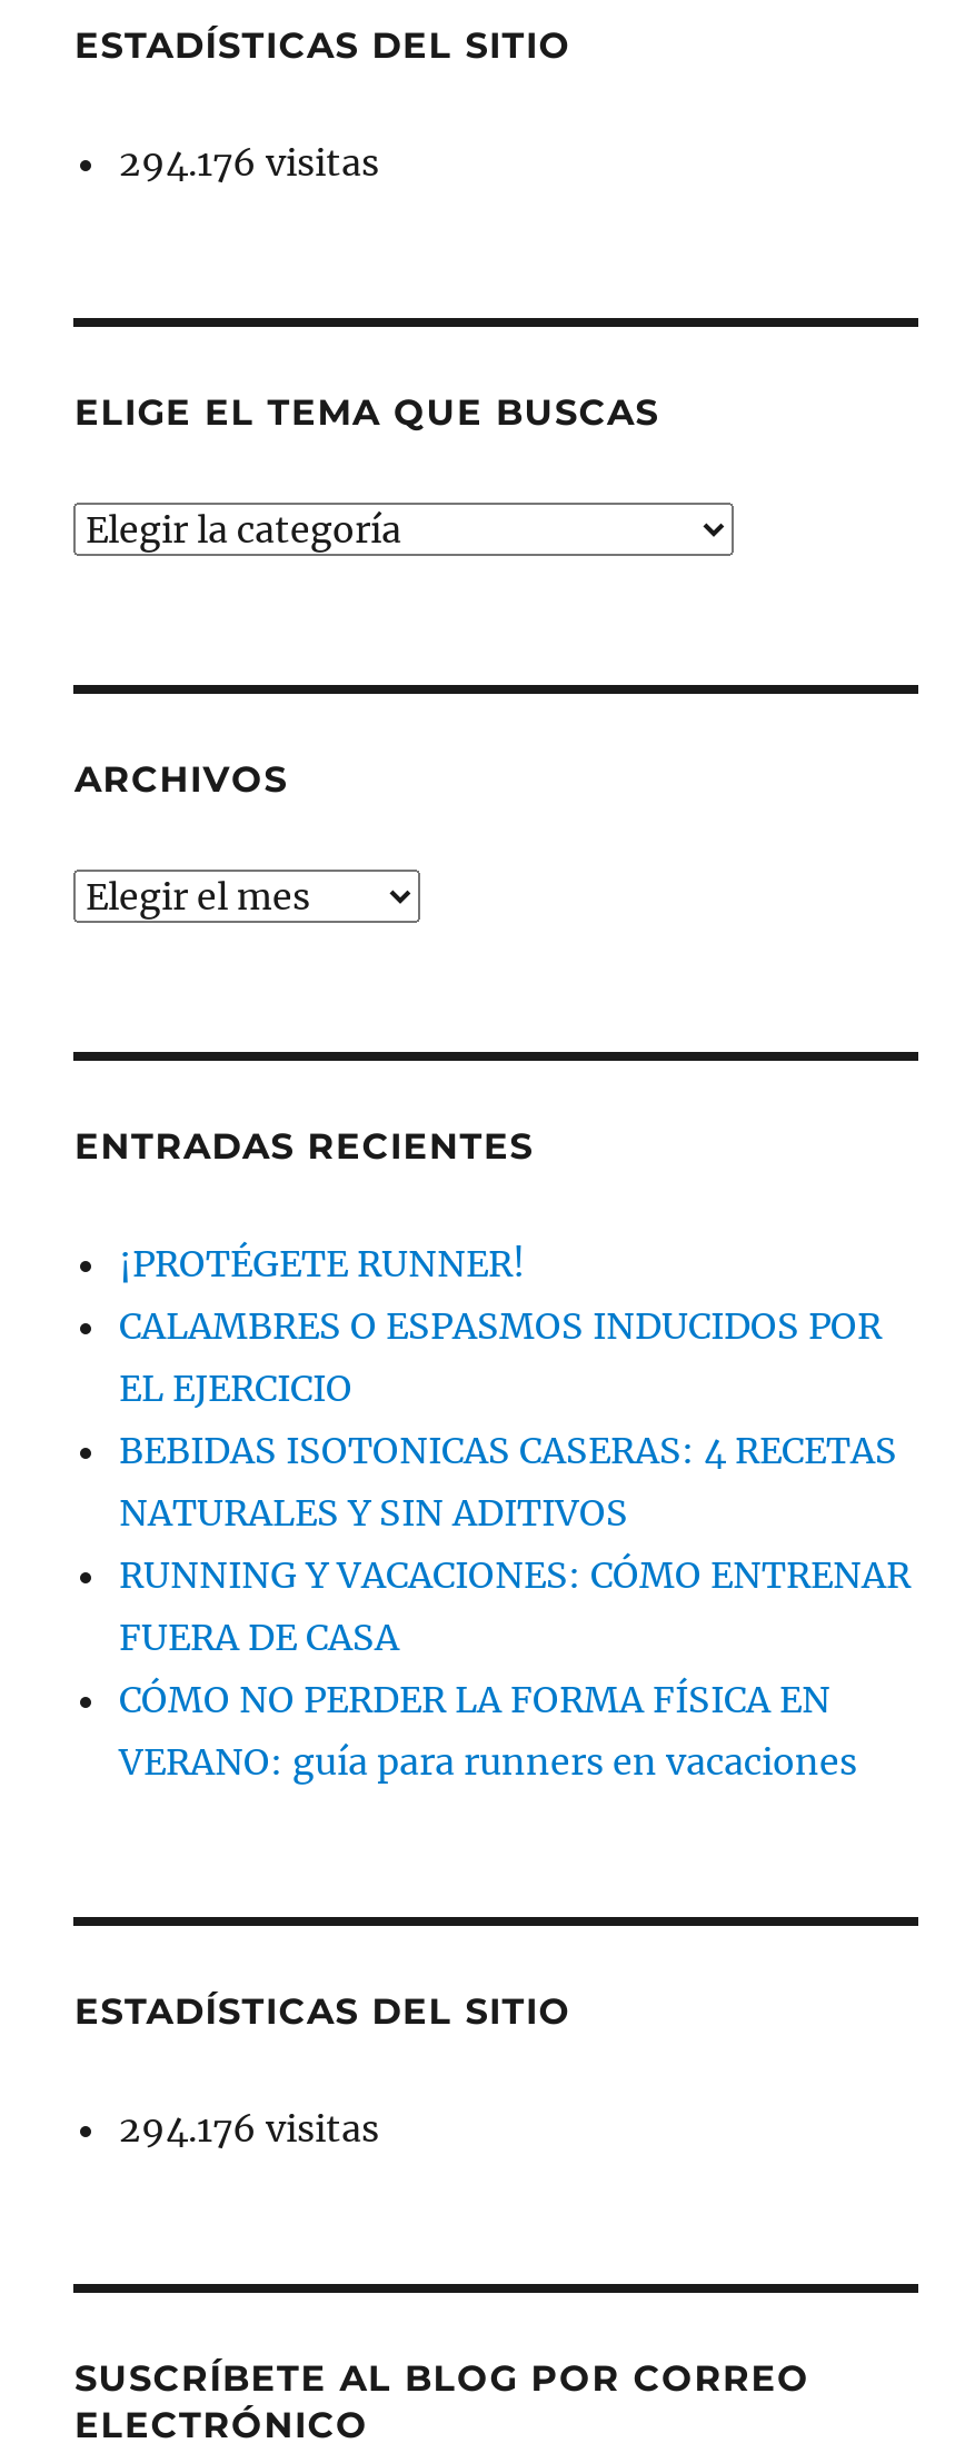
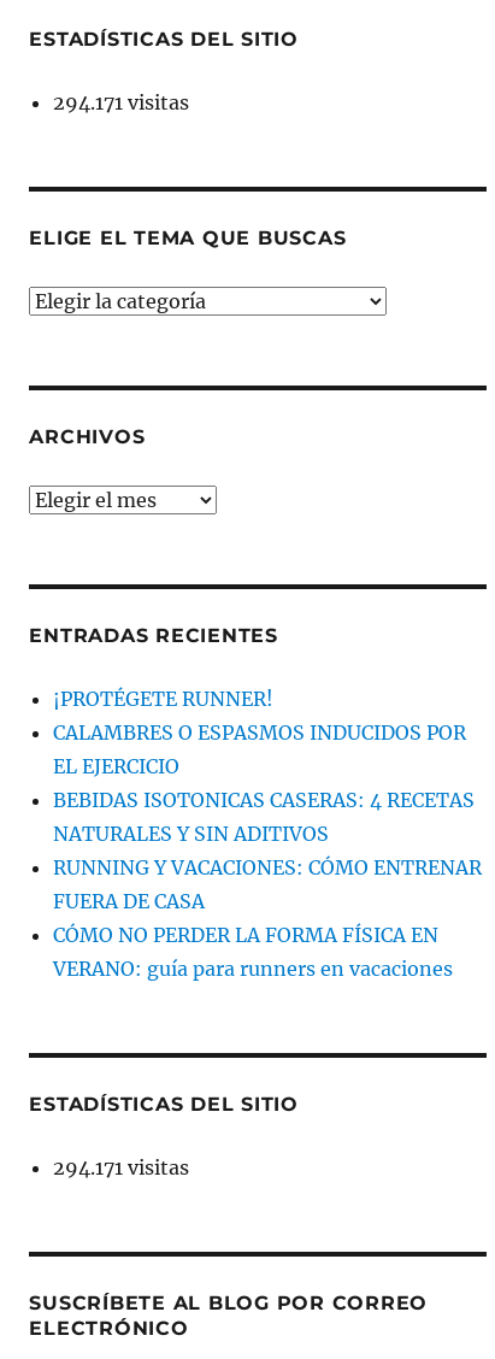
[119,140,379,185] 294.176 visitas -> [54,90,190,114] 294.171 visitas
[119,2106,379,2151] 294.176 visitas -> [54,1155,190,1179] 294.171 visitas

